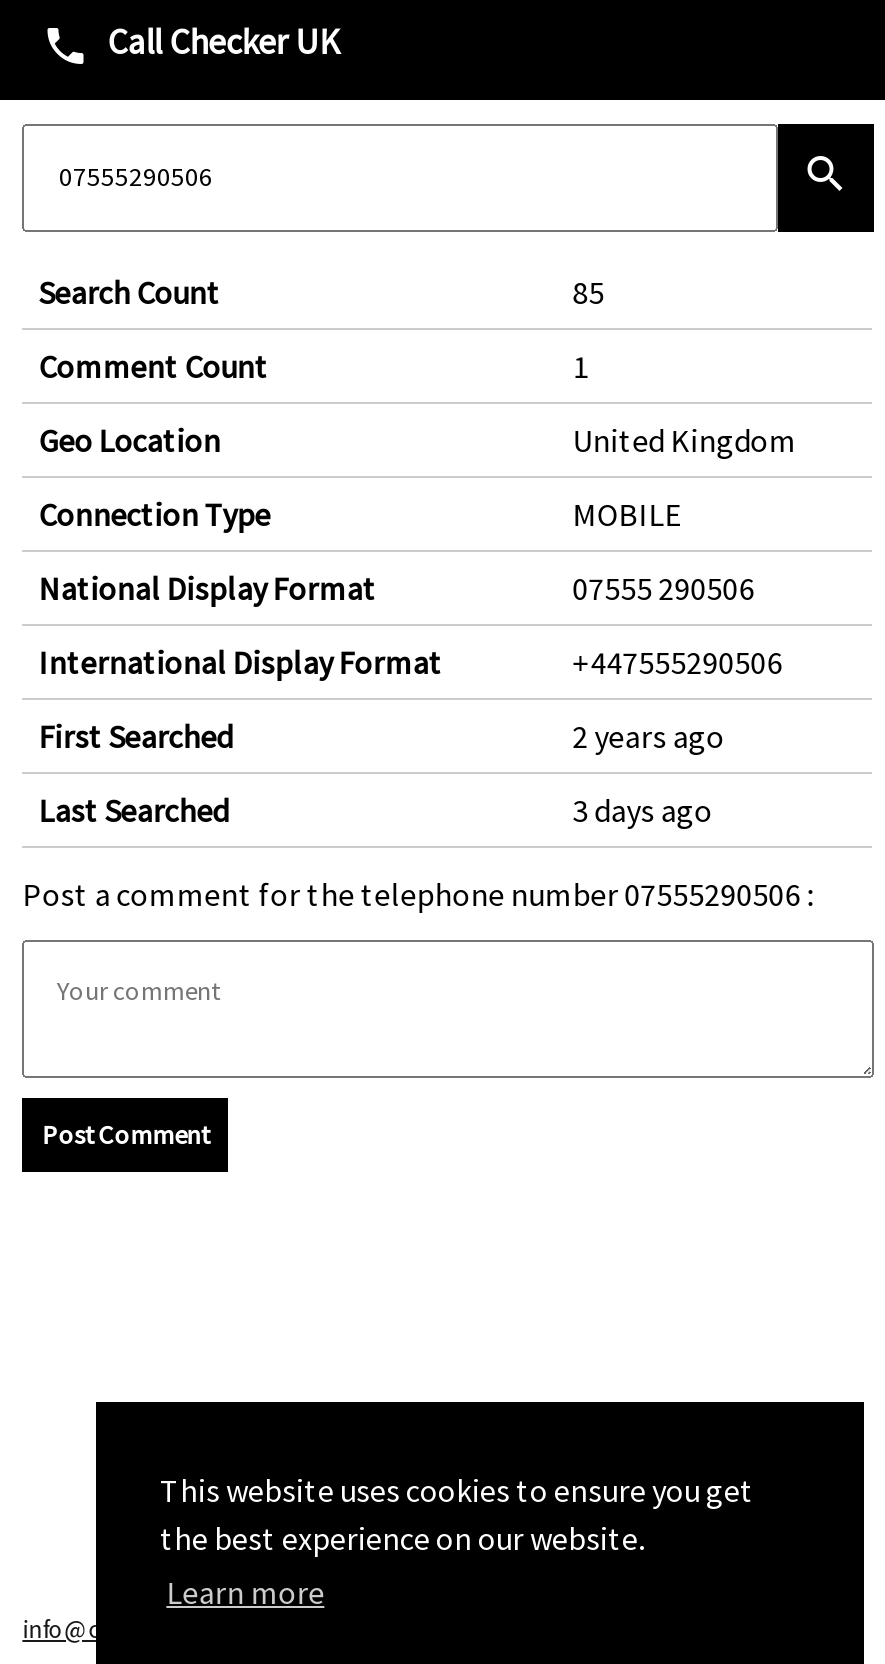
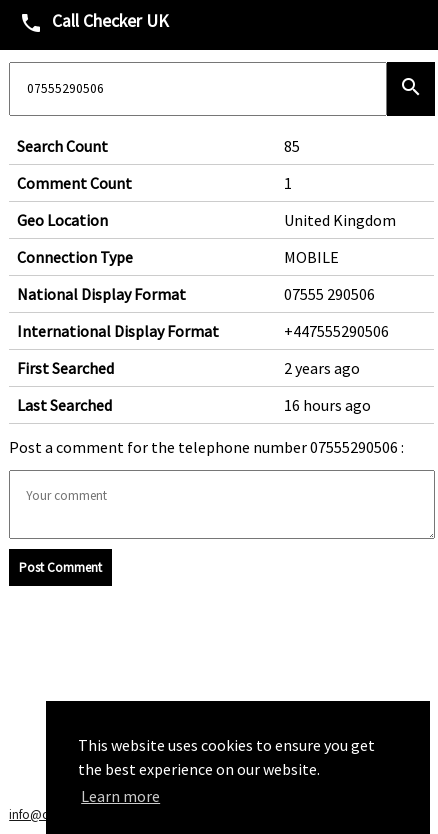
[572,790,712,830] 3 days ago -> [284,395,371,415] 16 hours ago

